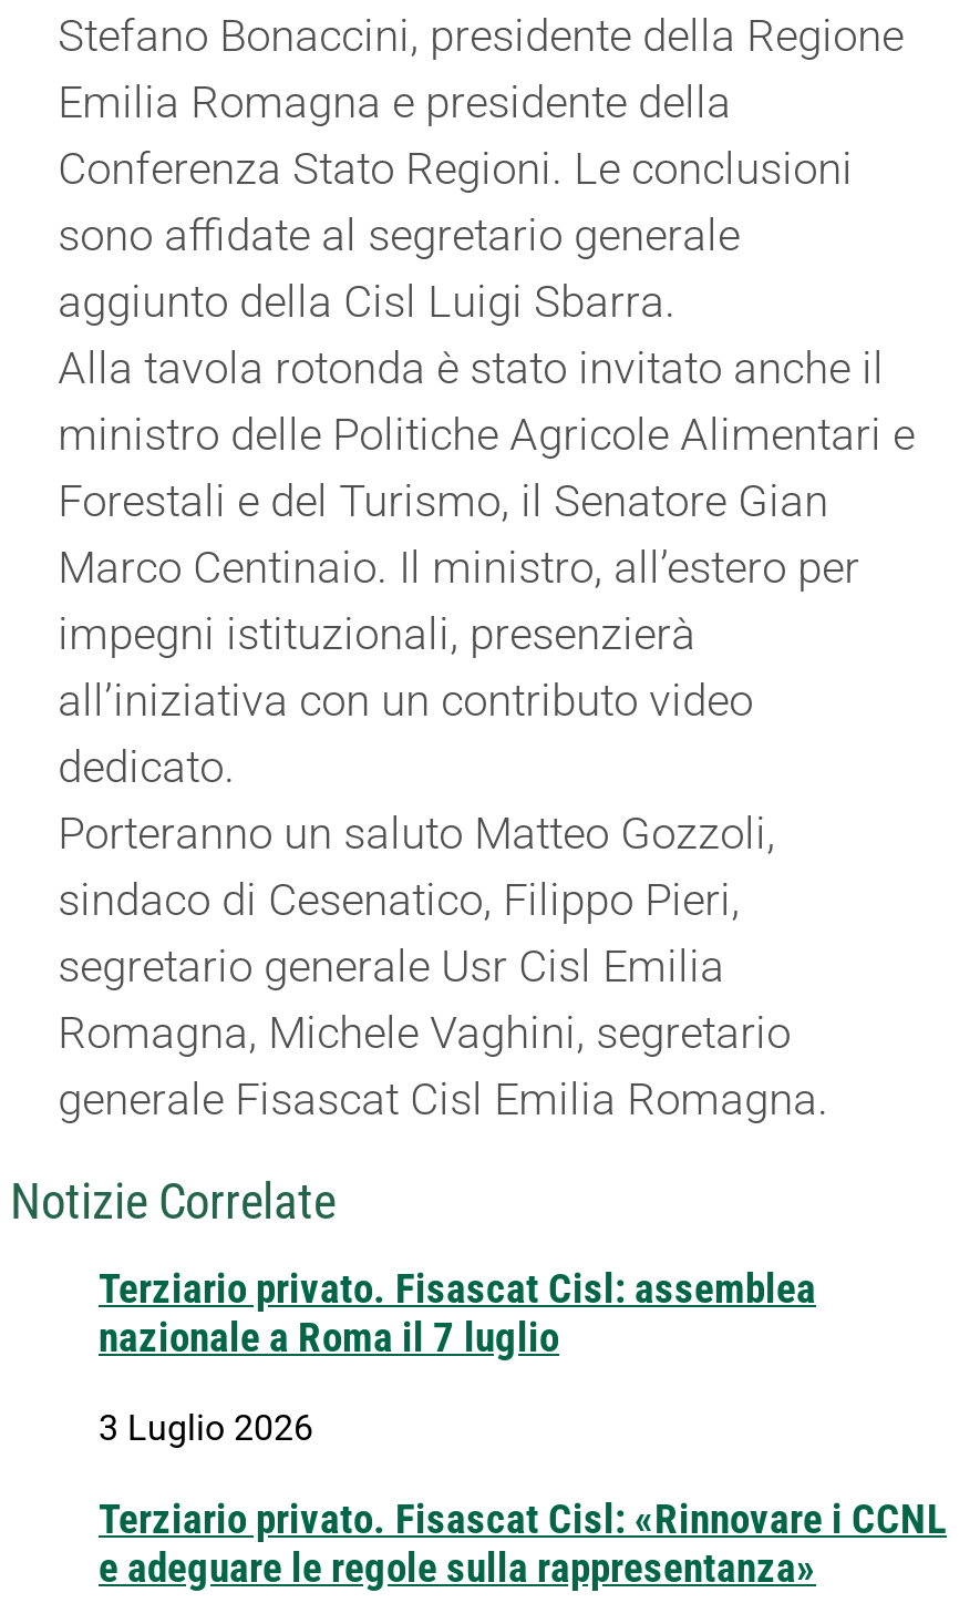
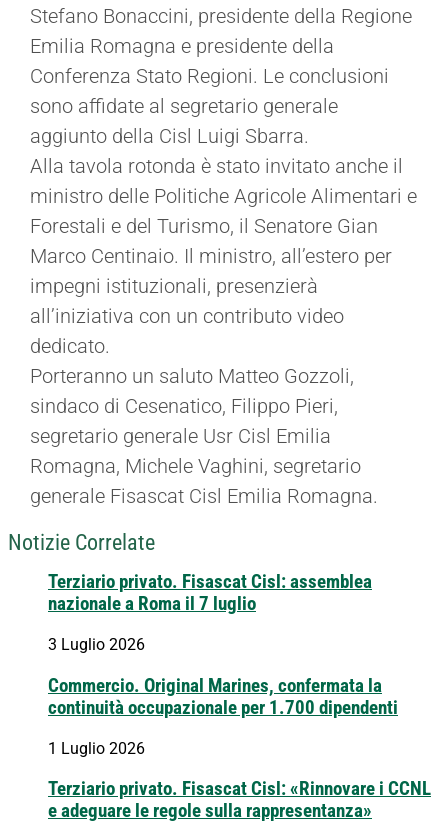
none -> [48,675,398,758] Commercio. Original Marines, confermata la | continuità occupazionale per 1.700 dipendenti | 1 Luglio 2026

